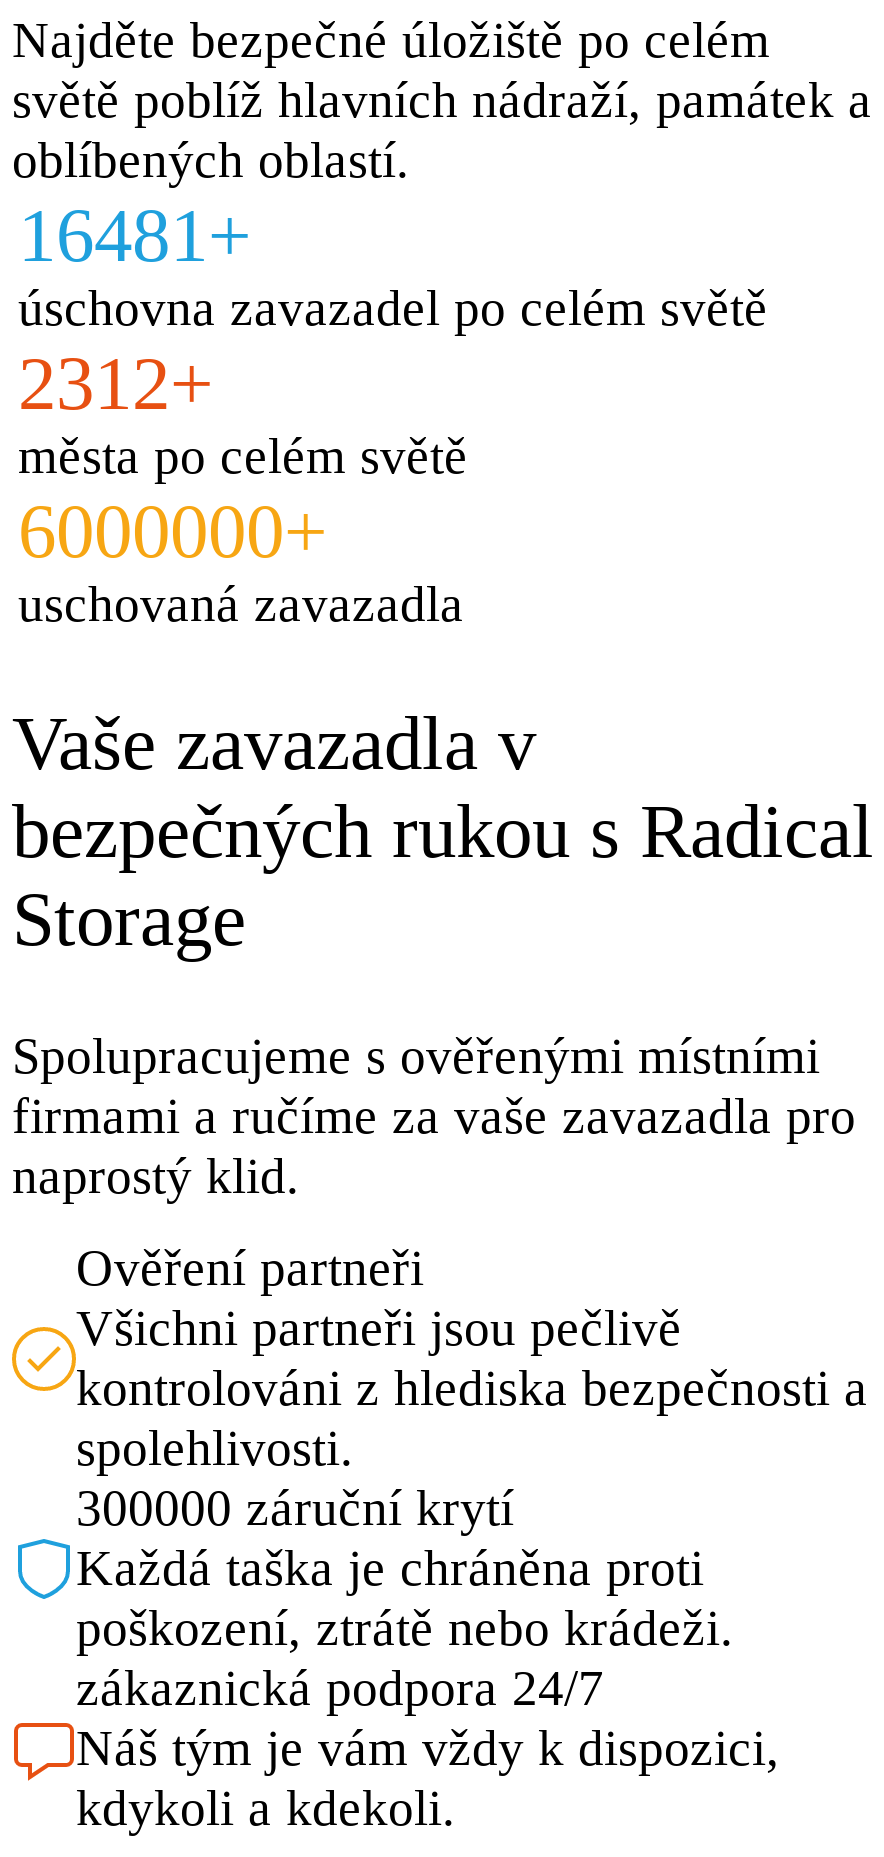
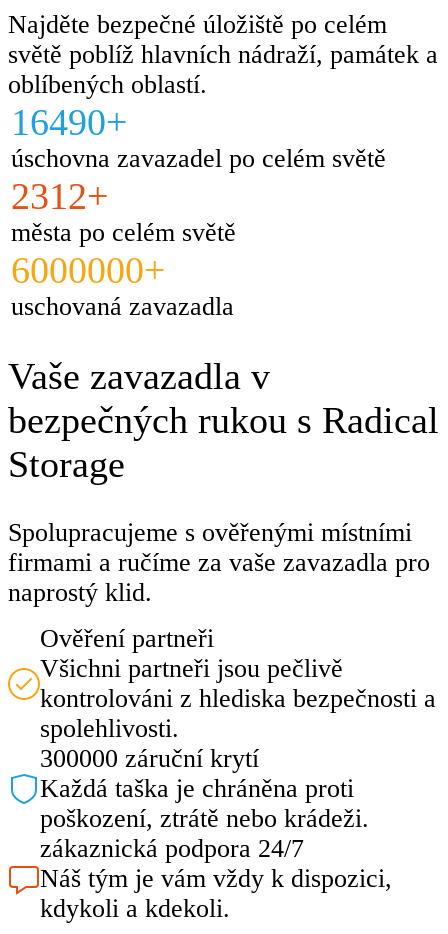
[18,193,250,277] 16481+ -> [11,101,127,143] 16490+

